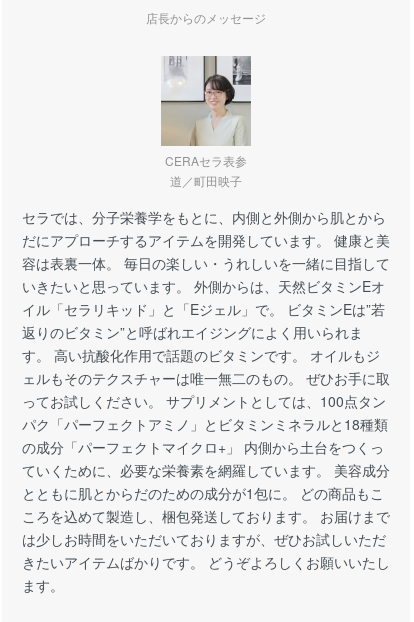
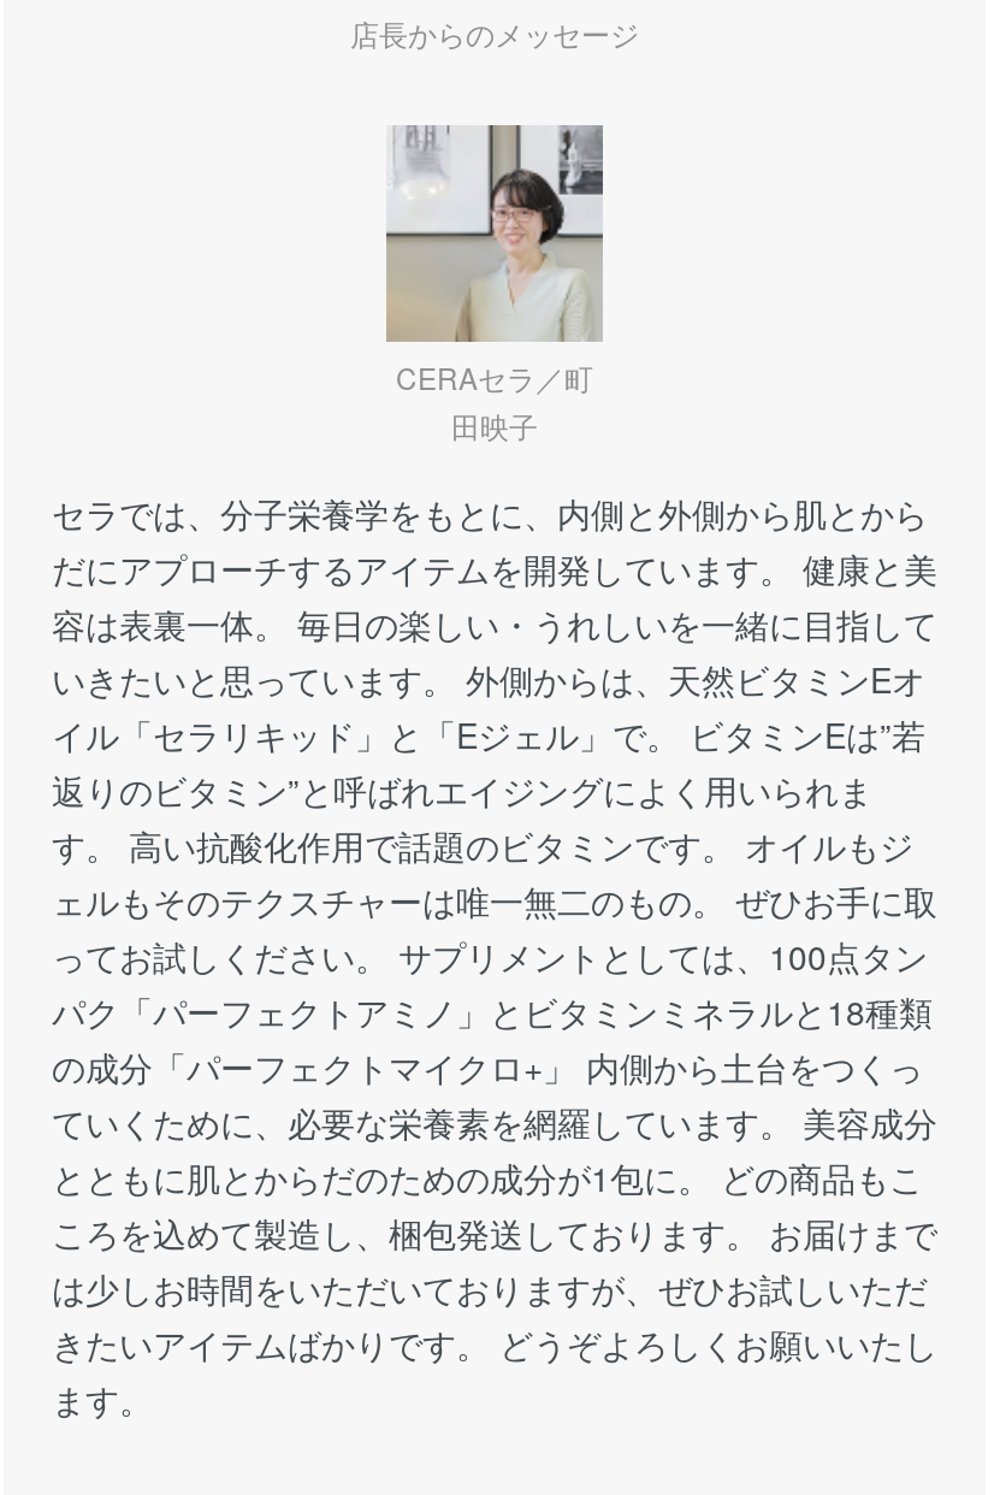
[165,152,247,189] CERAセラ表参 | 道／町田映子 -> [396,356,593,445] CERAセラ／町 | 田映子

